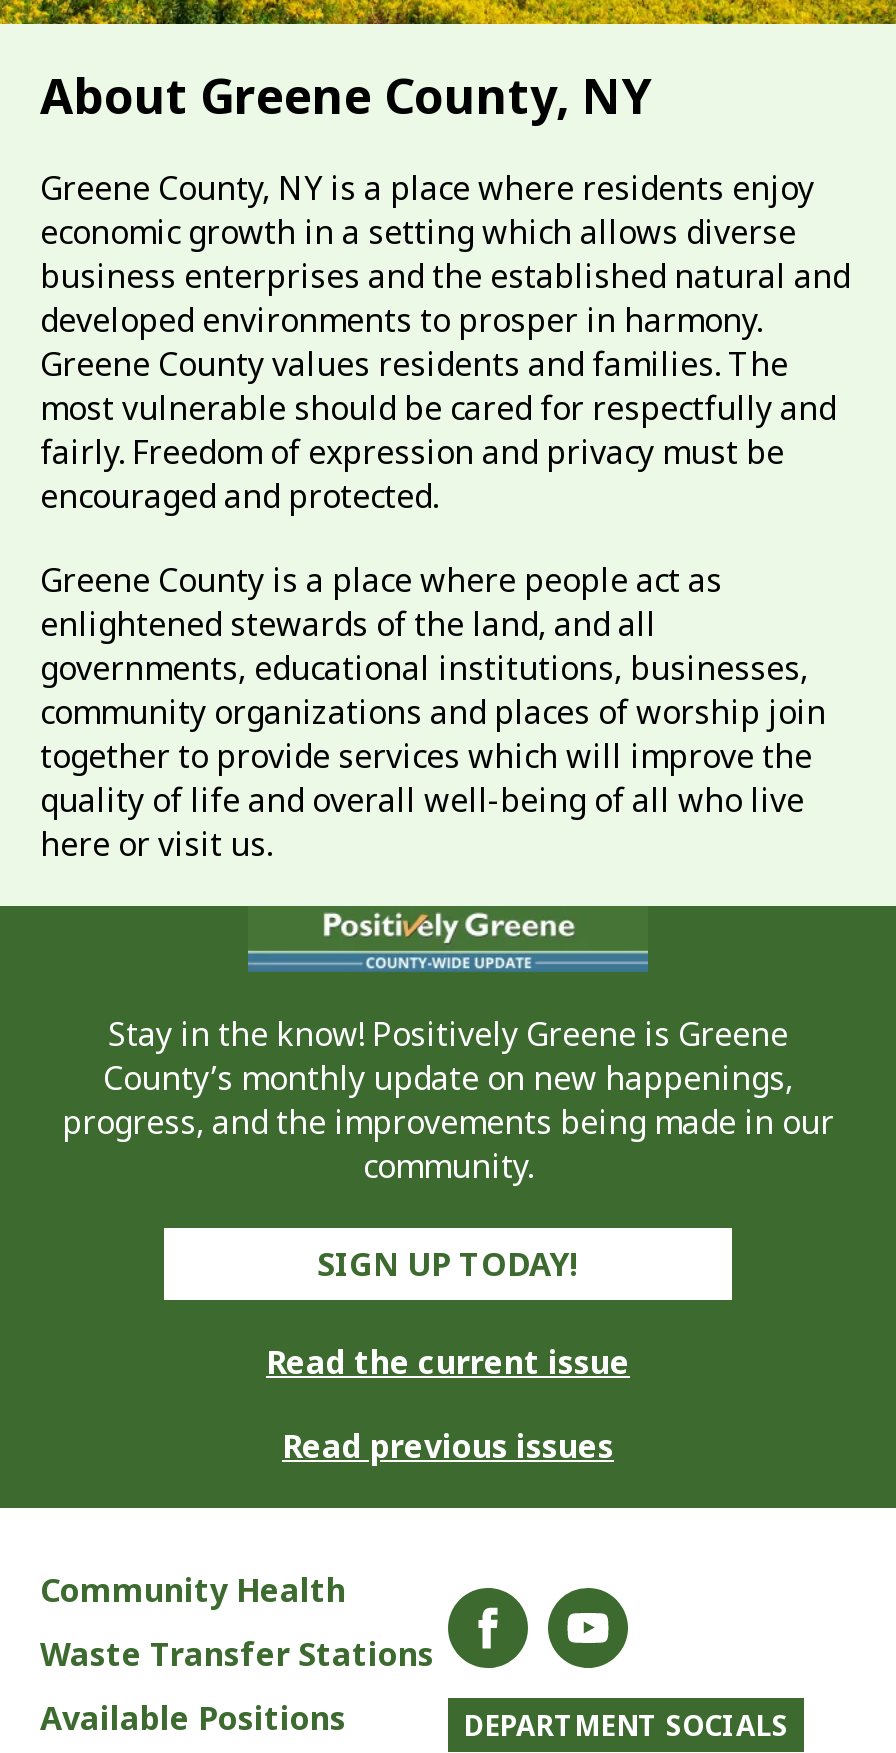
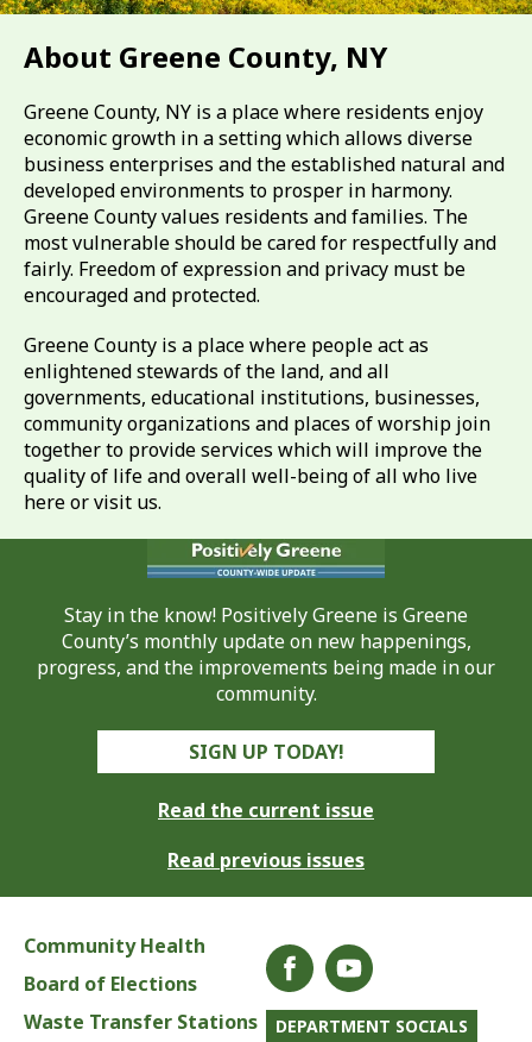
none -> [24,970,197,996] Board of Elections
moved [40,1632,434,1676] -> [24,1008,258,1034]: Waste Transfer Stations
[40,1696,346,1740] Available Positions -> none

